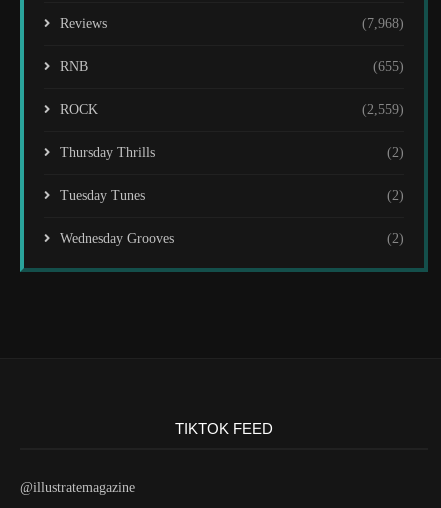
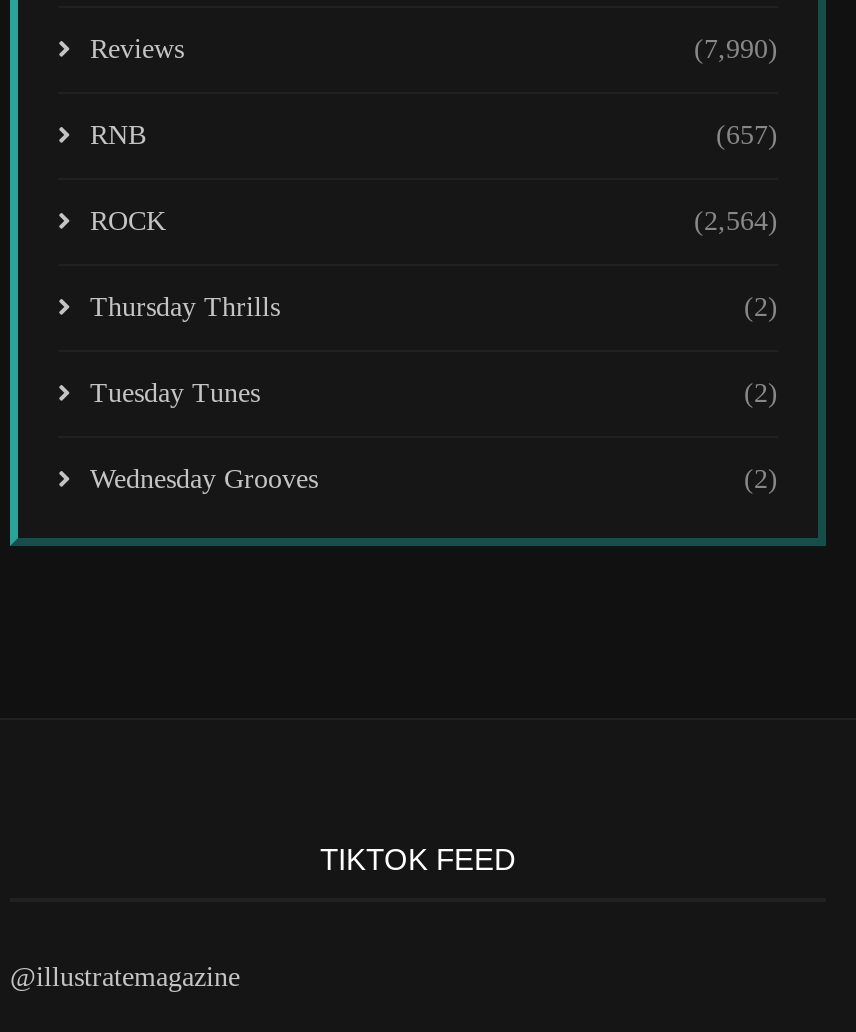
[362,15,404,30] (7,968) -> [694,33,778,63] (7,990)
[373,58,404,73] (655) -> [716,119,778,149] (657)
[362,101,404,116] (2,559) -> [694,205,778,235] (2,564)

